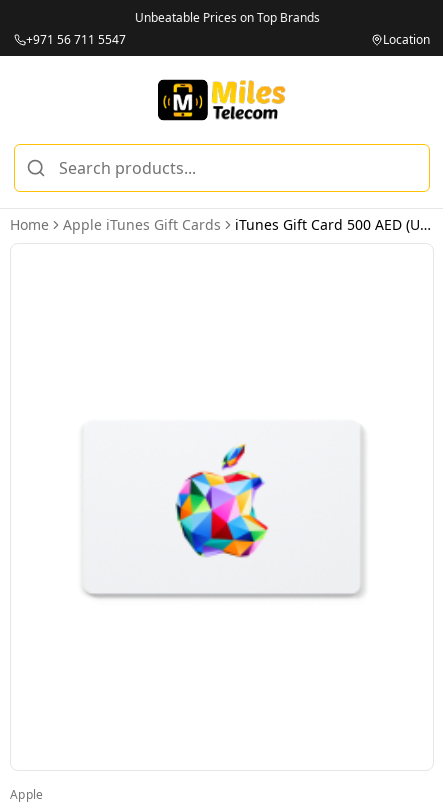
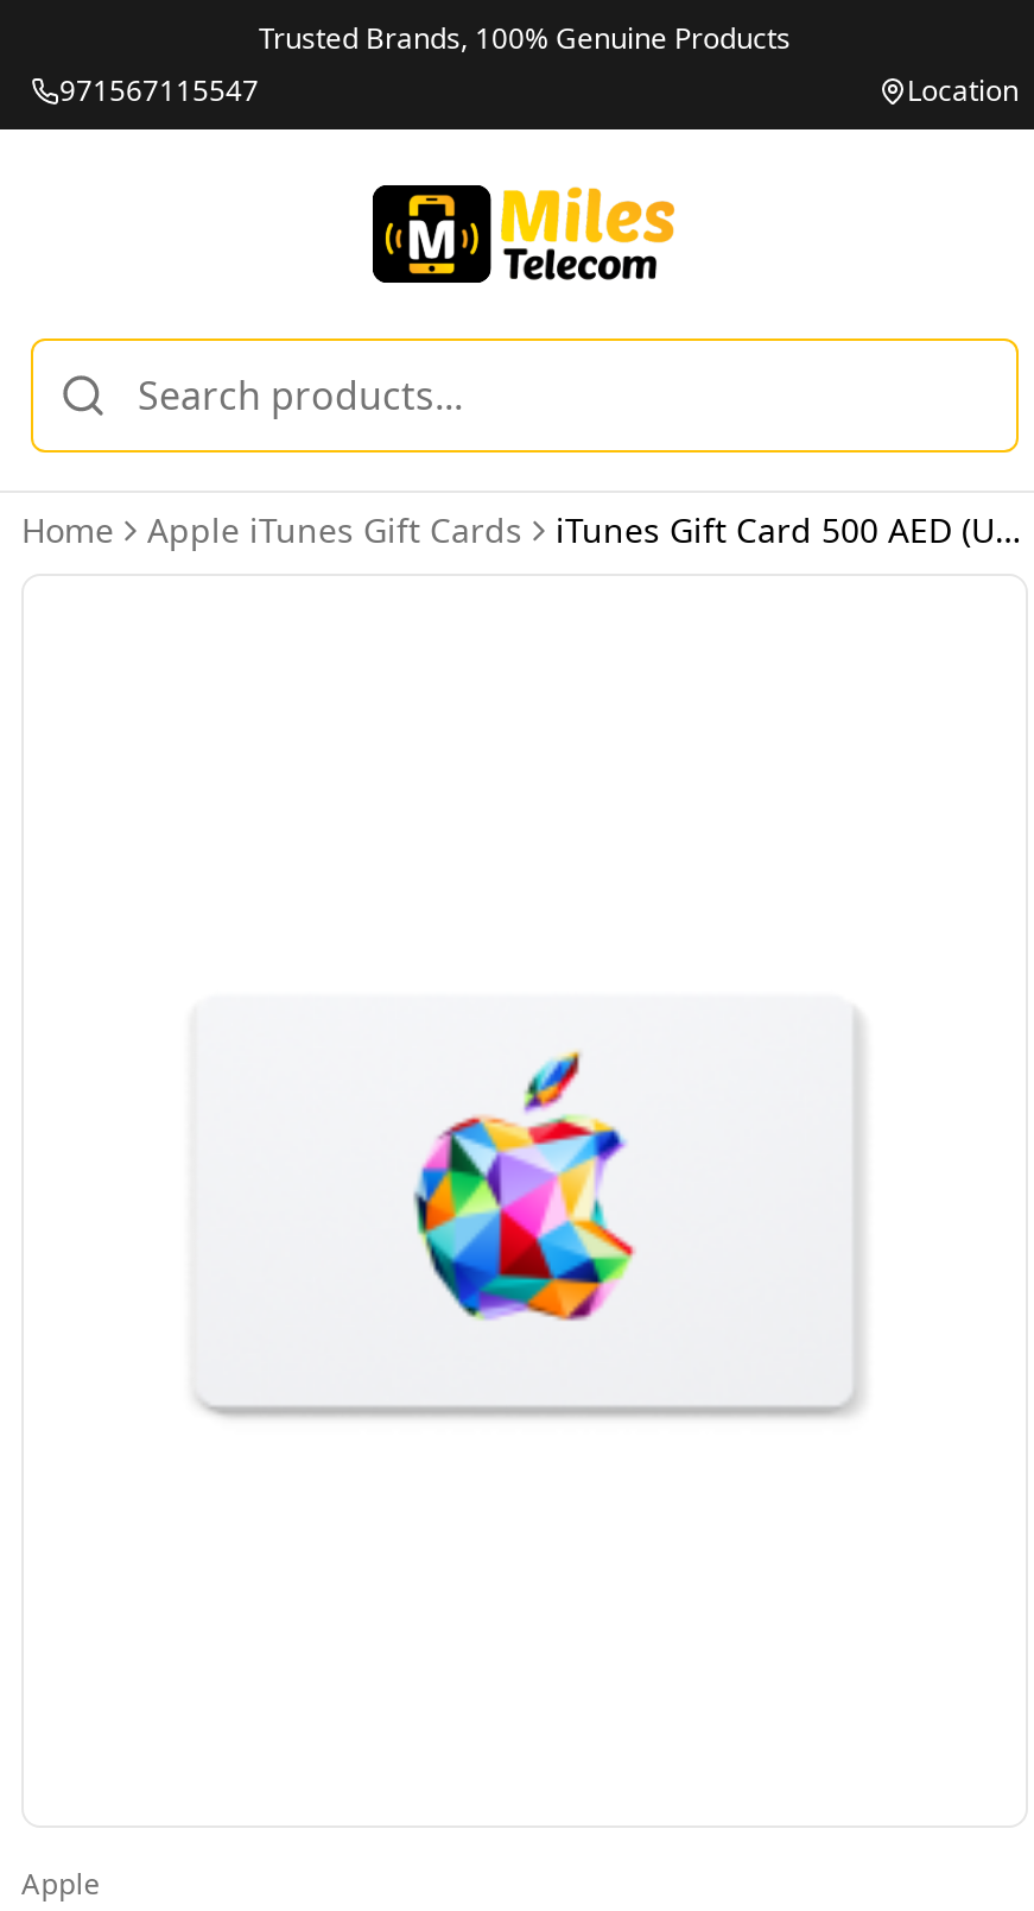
[26,9,315,48] Unbeatable Prices on Top Brands | +971 56 711 5547 -> [59,18,791,110] Trusted Brands, 100% Genuine Products | 971567115547

